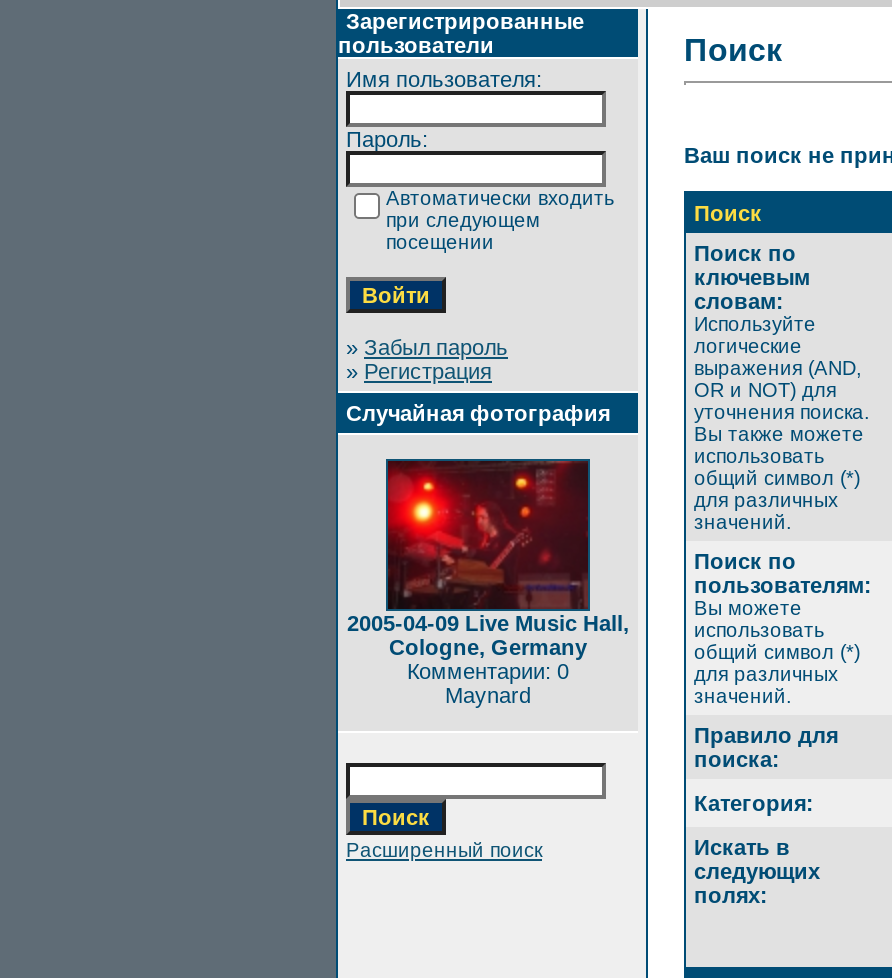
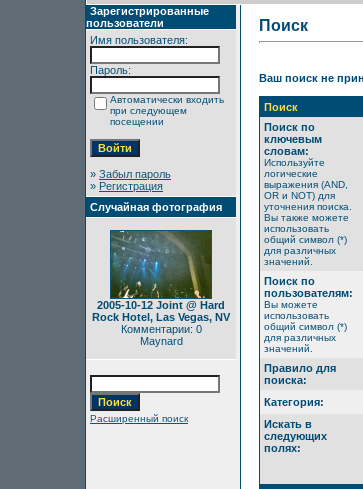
[347,459,629,659] [image] | 2005-04-09 Live Music Hall, | Cologne, Germany -> [92,230,230,323] [image] | 2005-10-12 Joint @ Hard | Rock Hotel, Las Vegas, NV

